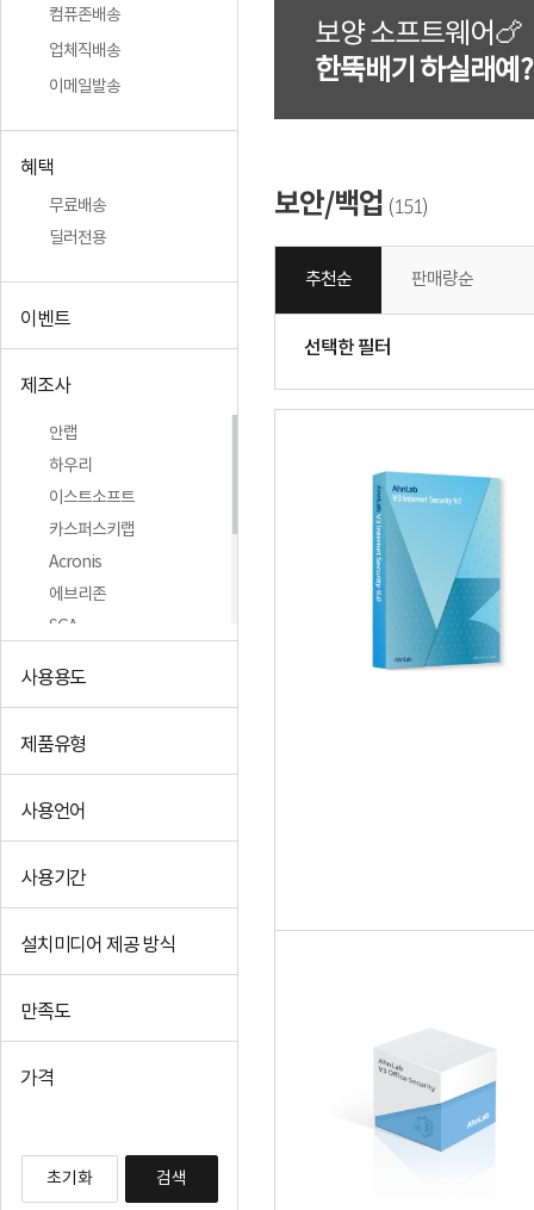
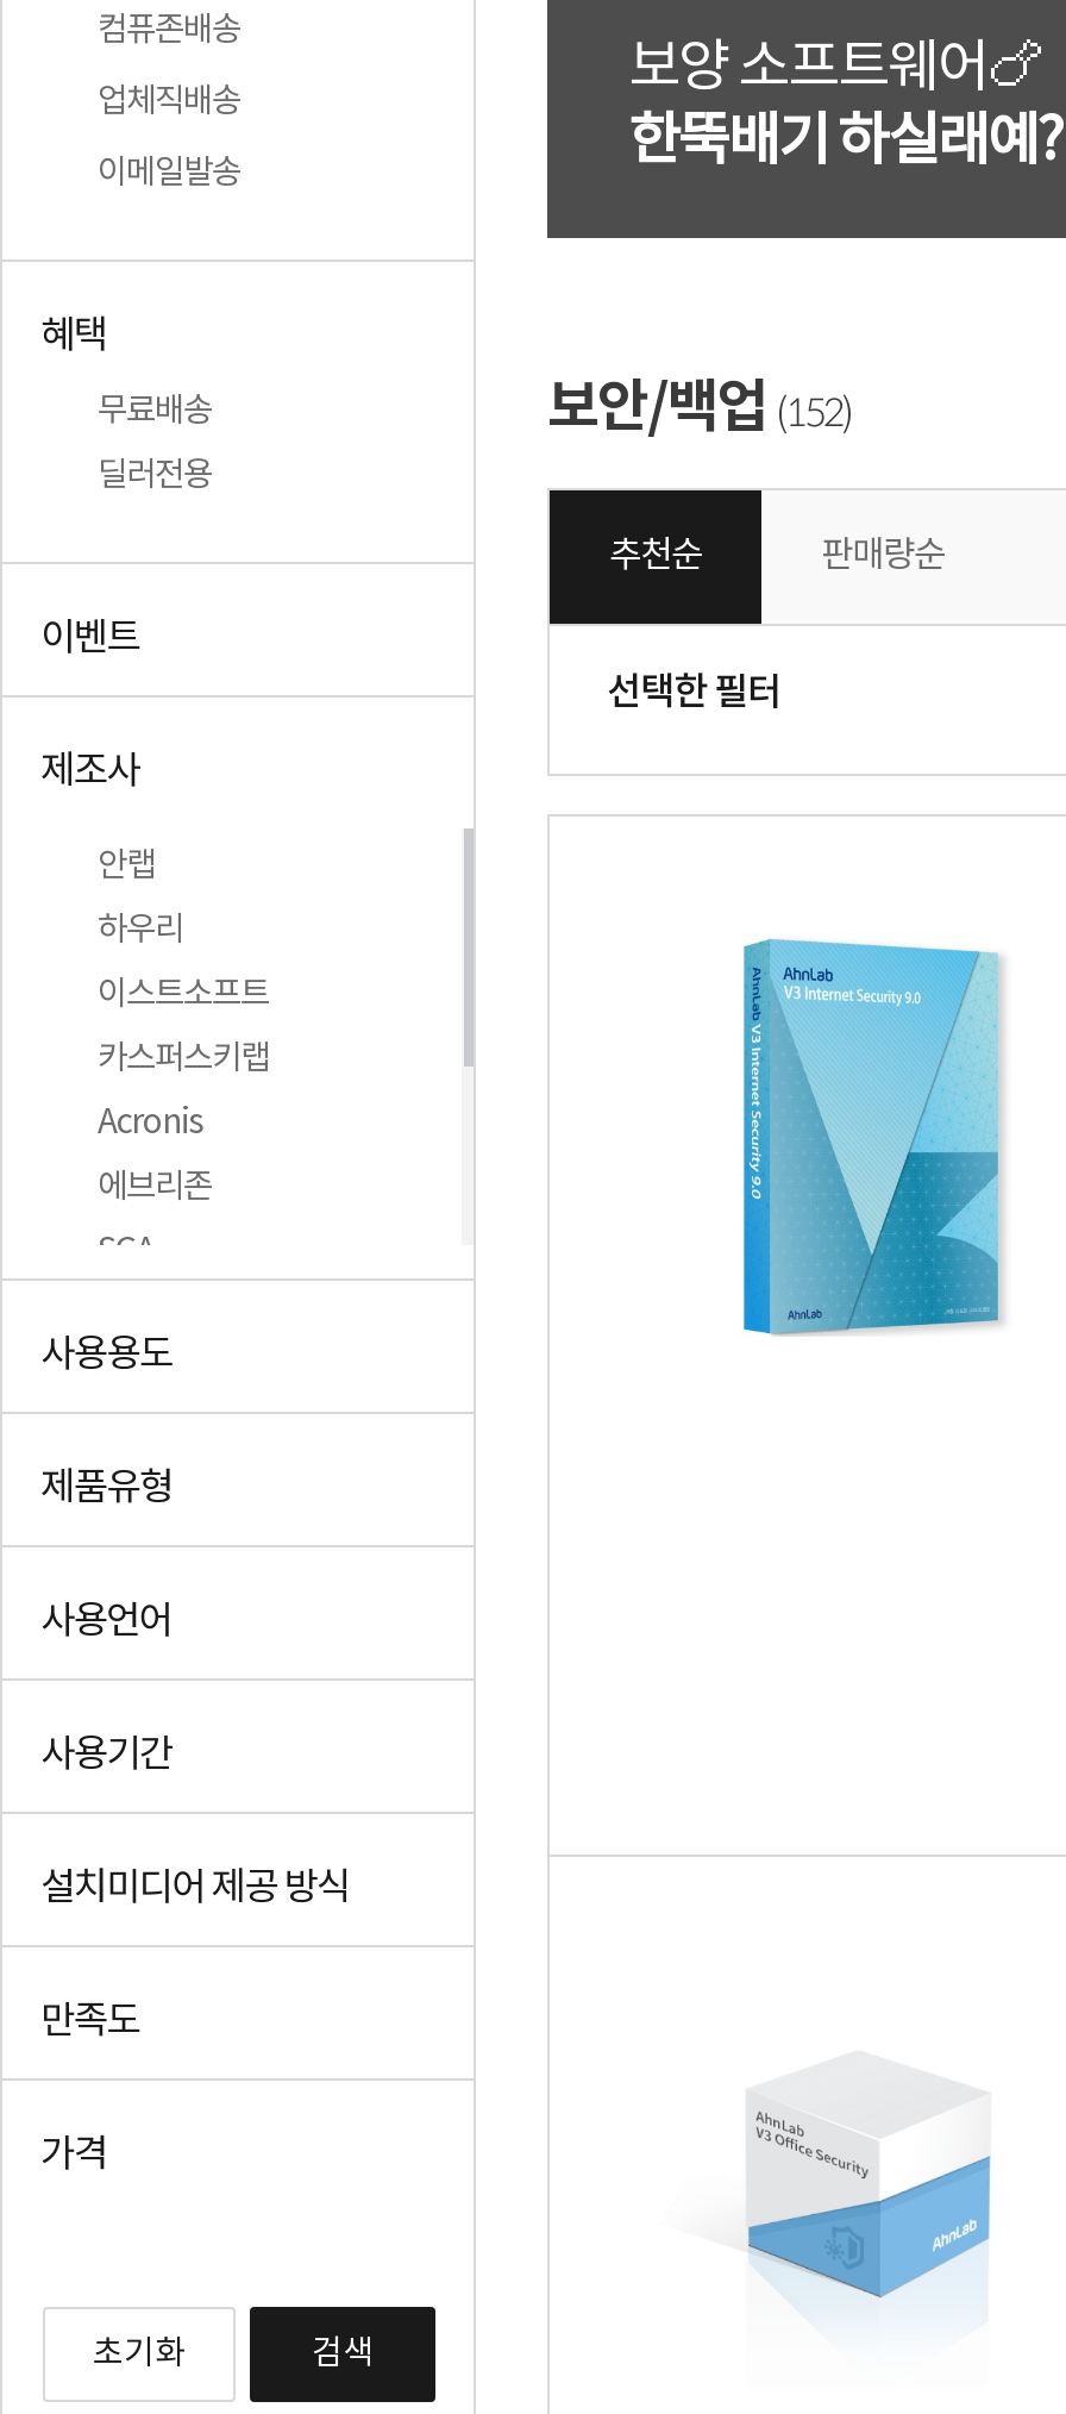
[274,187,428,222] 보안/백업 (151) -> [547,374,854,443] 보안/백업 (152)

